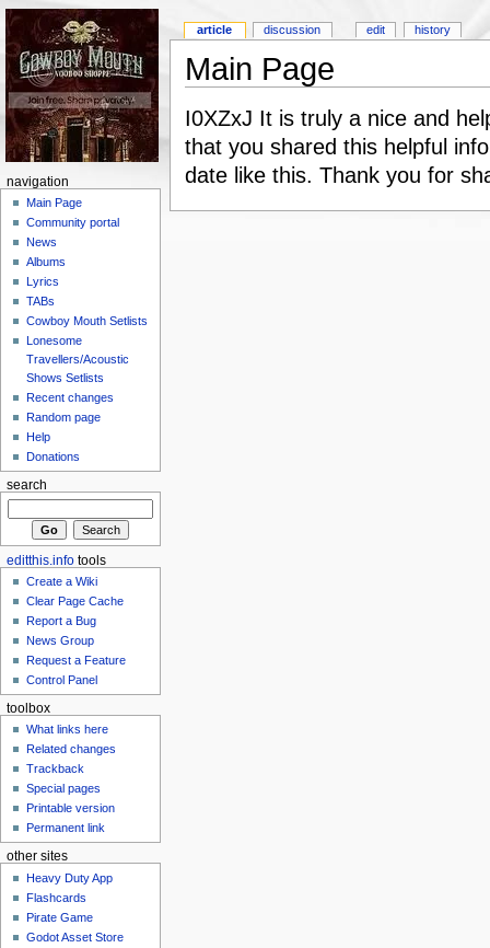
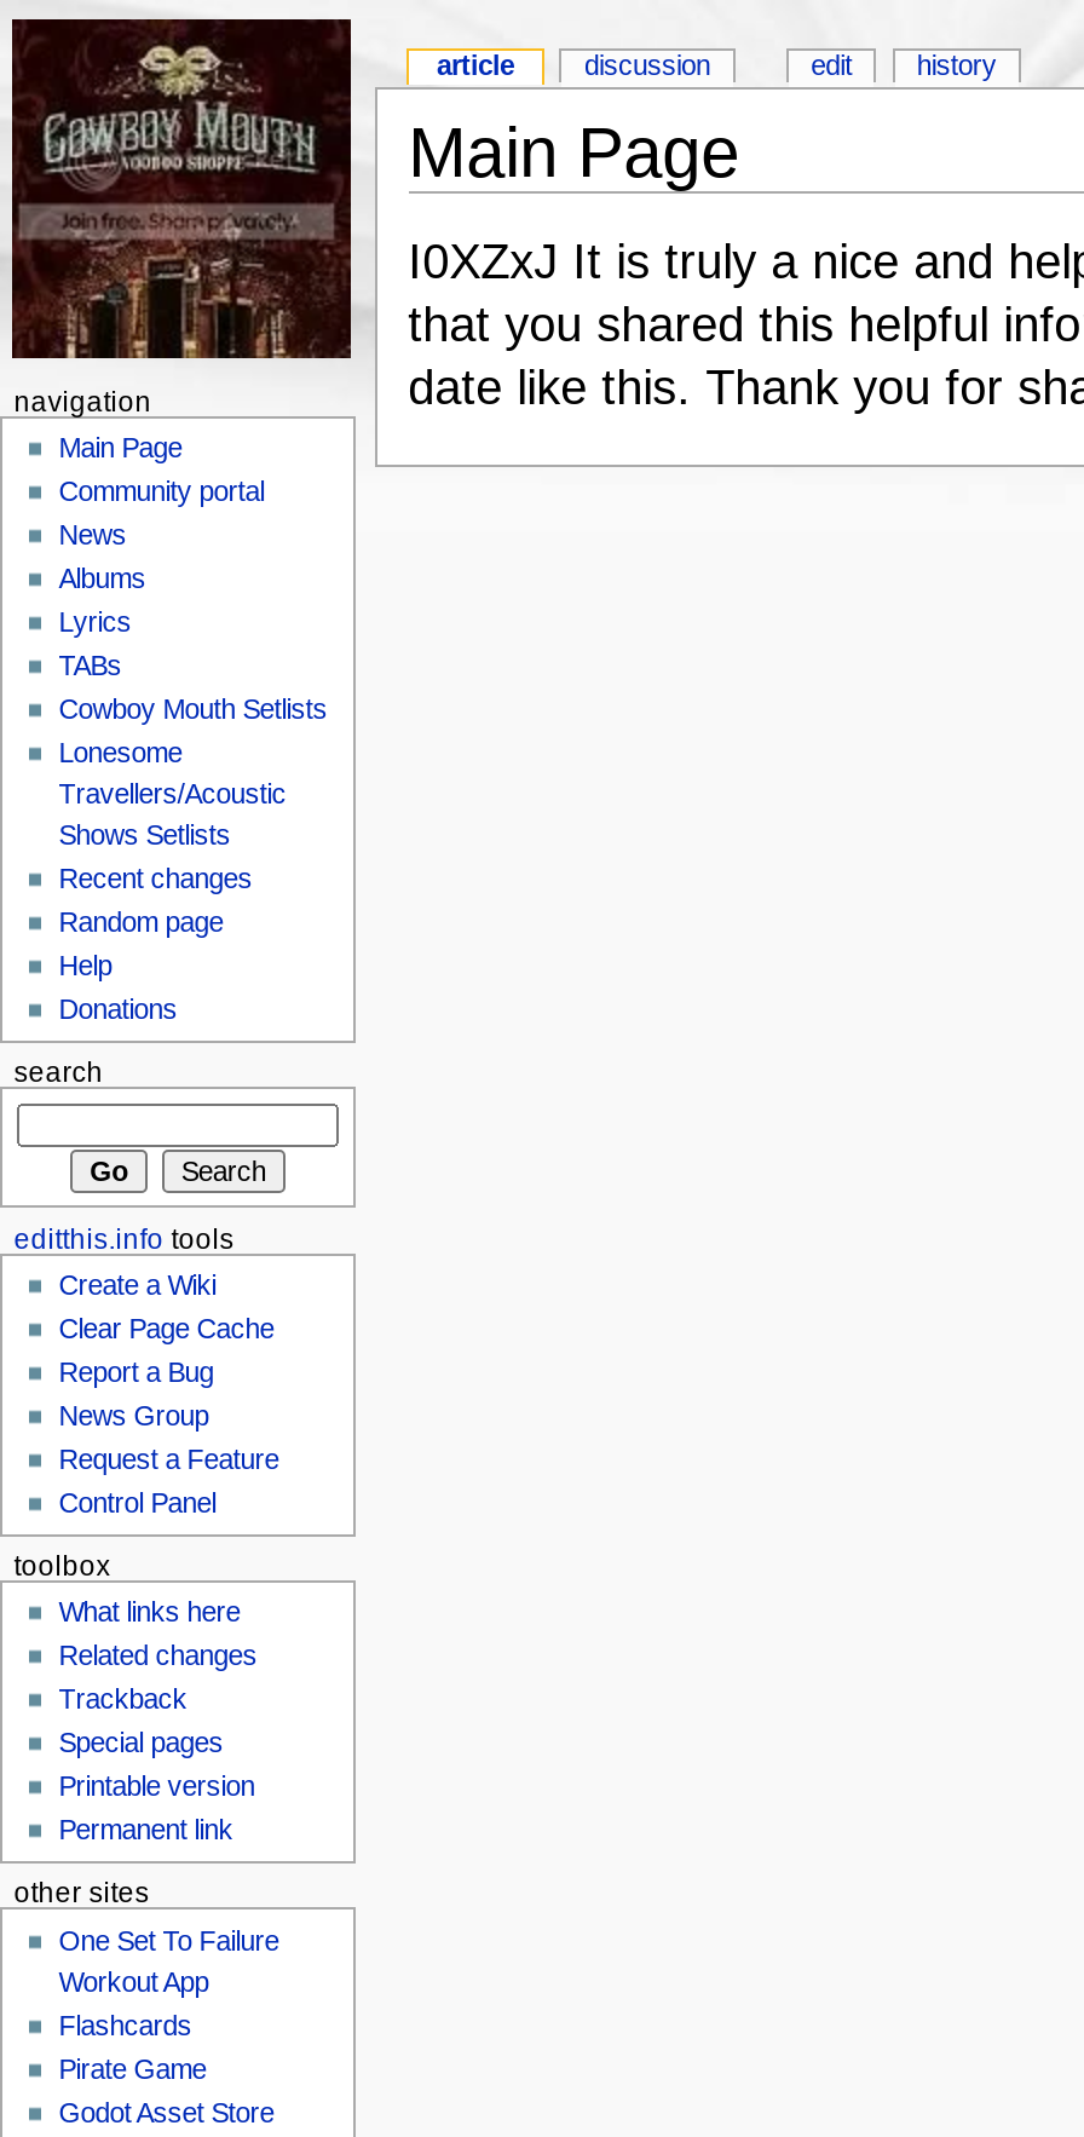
[26,871,113,884] Heavy Duty App -> [59,1926,279,1996] One Set To Failure | Workout App

